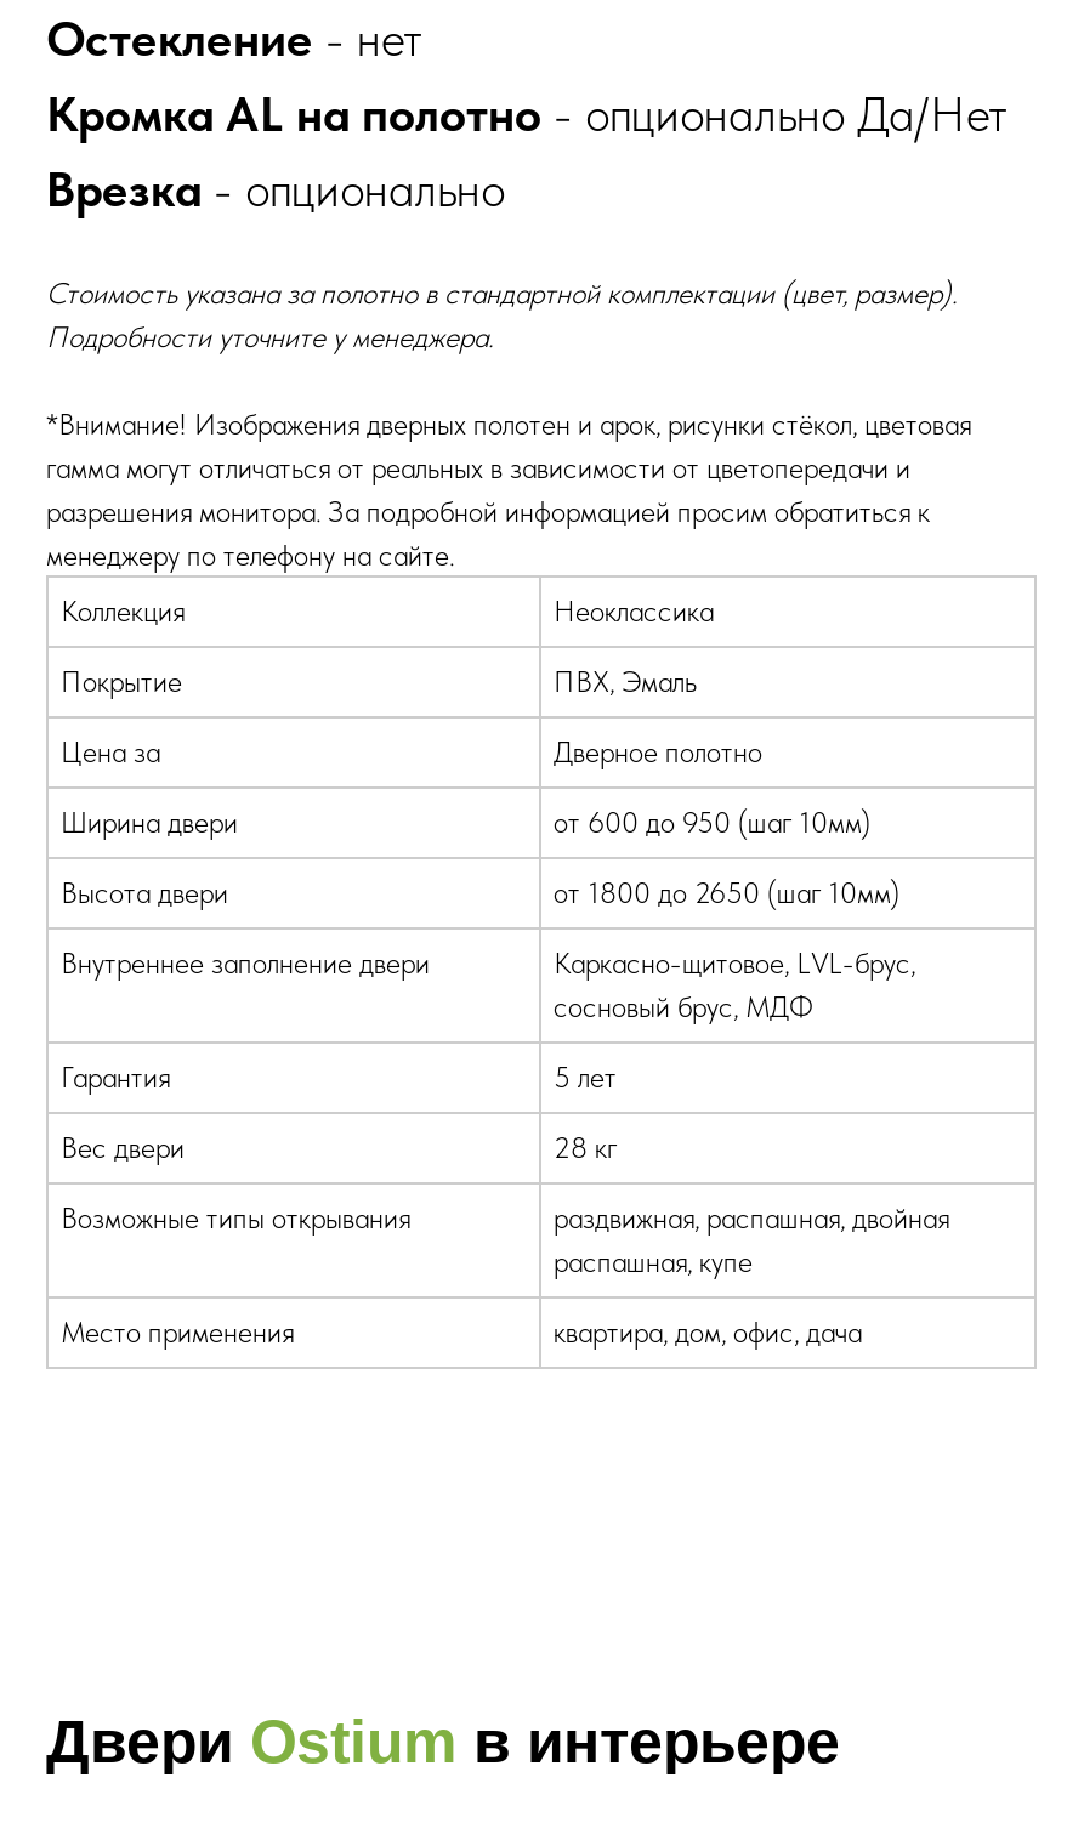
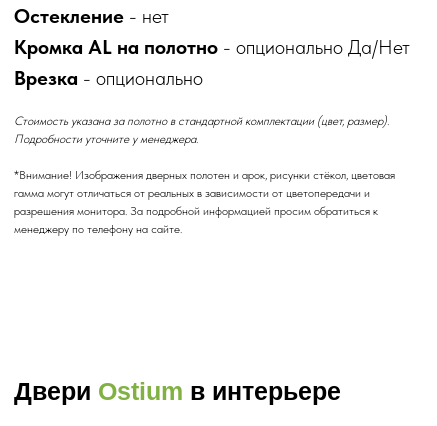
[61,594,949,1349] Коллекция | Неоклассика | Покрытие | ПВХ, Эмаль | Цена за | Дверное полотно | Ширина двери | от 600 до 950 (шаг 10мм) | Высота двери | от 1800 до 2650 (шаг 10мм) | Внутреннее заполнение двери | Каркасно-щитовое, LVL-брус, | сосновый брус, МДФ | Гарантия | 5 лет | Вес двери | 28 кг | Возможные типы открывания | раздвижная, распашная, двойная | распашная, купе | Место применения | квартира, дом, офис, дача -> none

